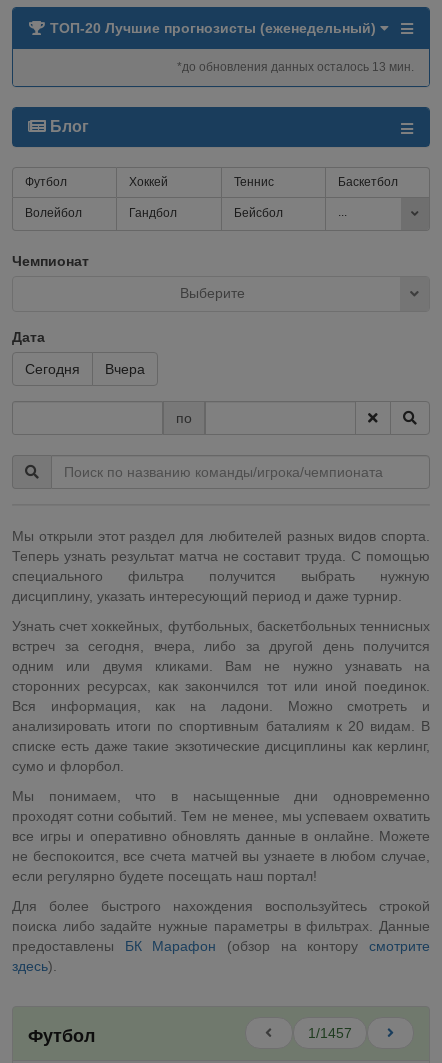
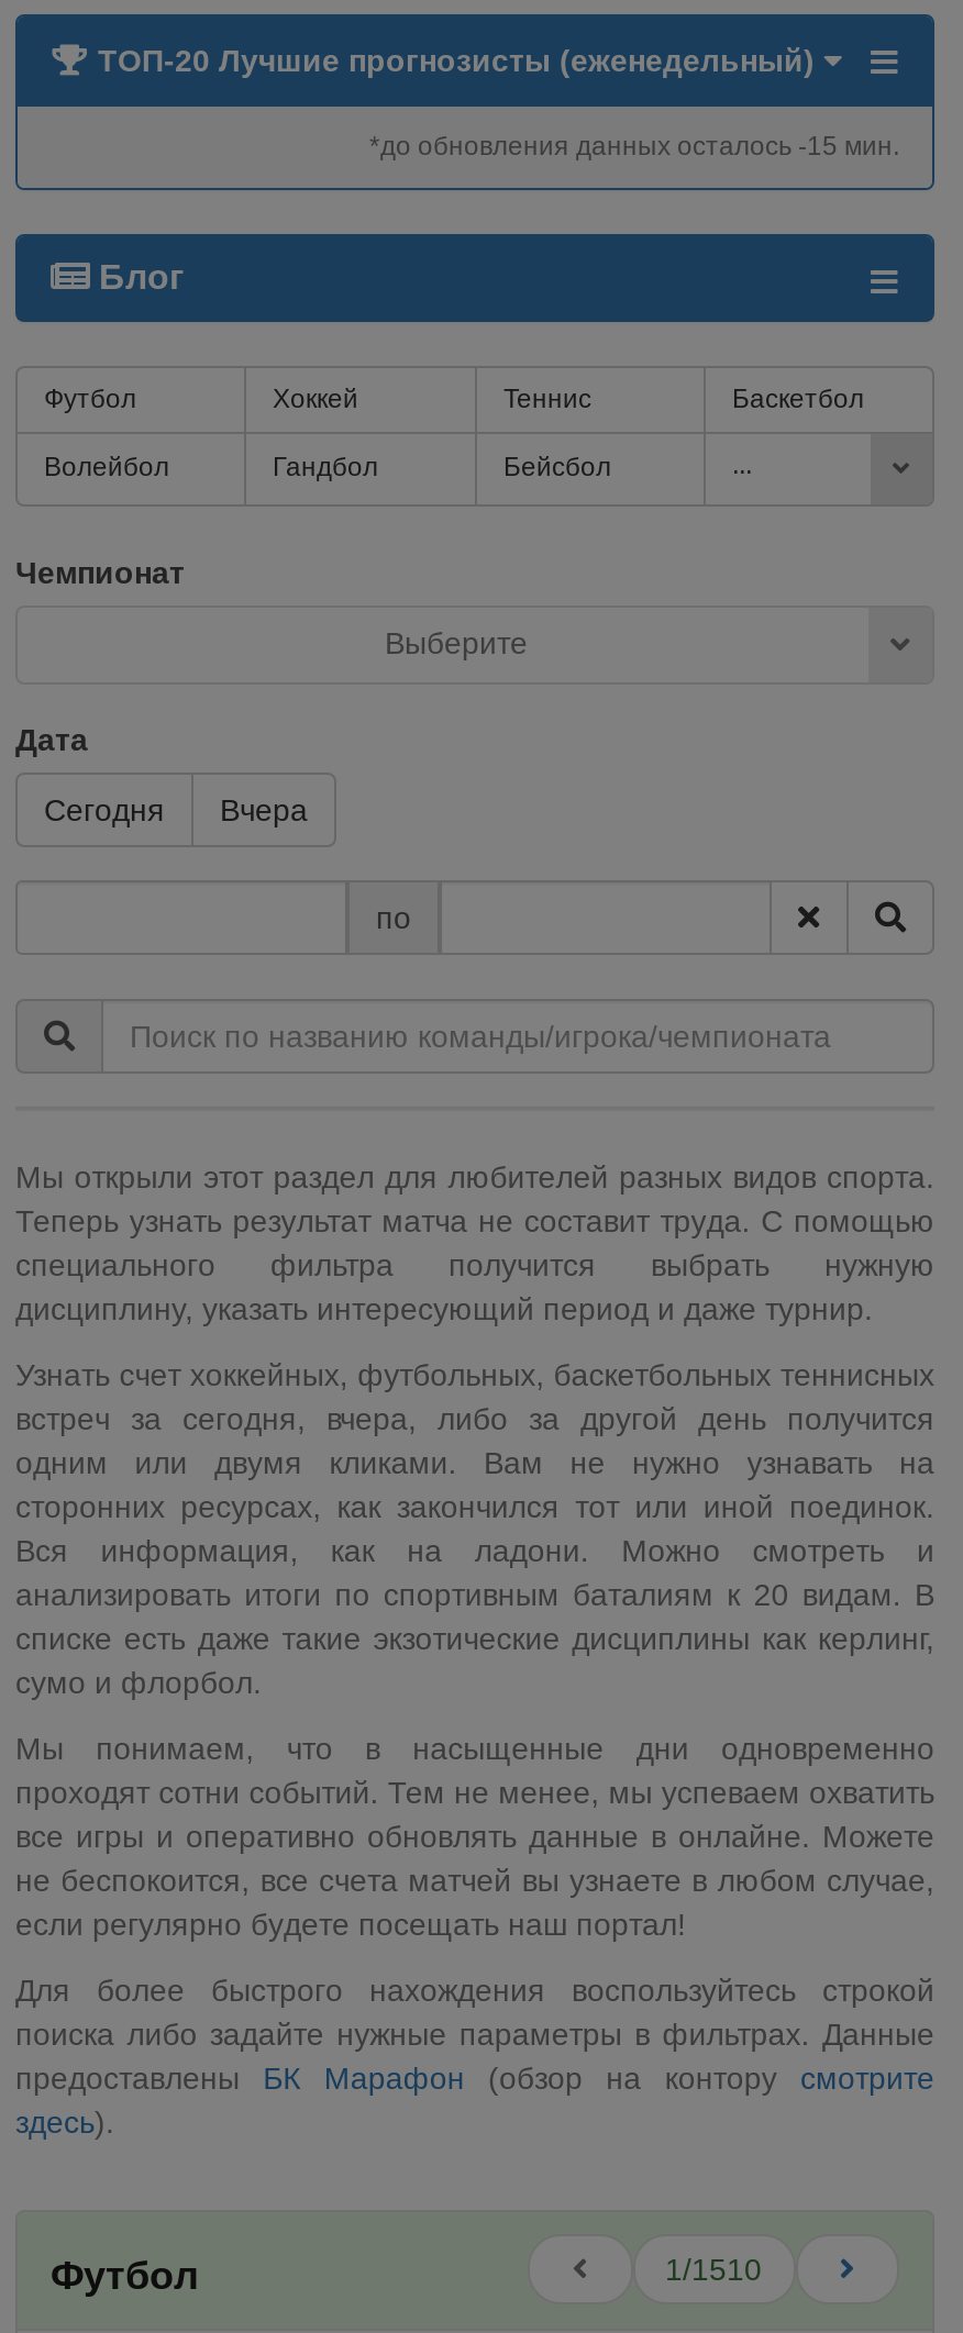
[177,60,414,74] *до обновления данных осталось 13 мин. -> [369,131,899,162] *до обновления данных осталось -15 мин.
[307,1025,351,1041] 1/1457 -> [665,2252,762,2287] 1/1510

